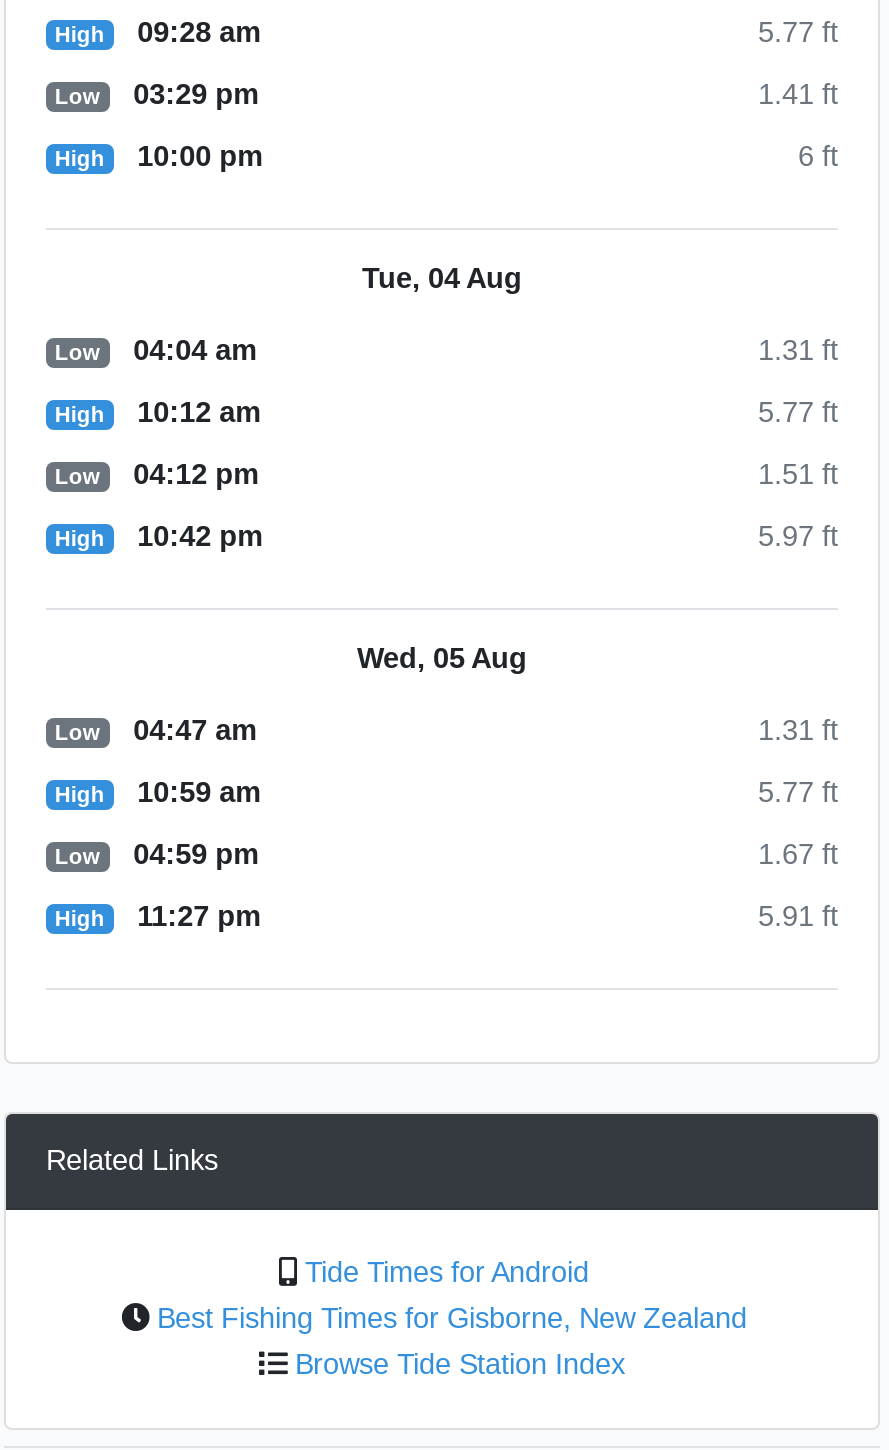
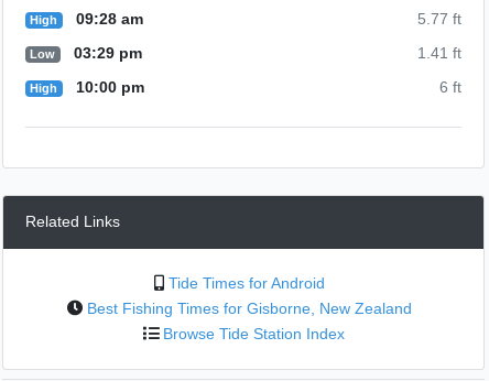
[55,263,838,553] Tue, 04 Aug | Low | 04:04 am | 1.31 ft | High | 10:12 am | 5.77 ft | Low | 04:12 pm | 1.51 ft | High | 10:42 pm | 5.97 ft -> none
[55,643,838,933] Wed, 05 Aug | Low | 04:47 am | 1.31 ft | High | 10:59 am | 5.77 ft | Low | 04:59 pm | 1.67 ft | High | 11:27 pm | 5.91 ft -> none

